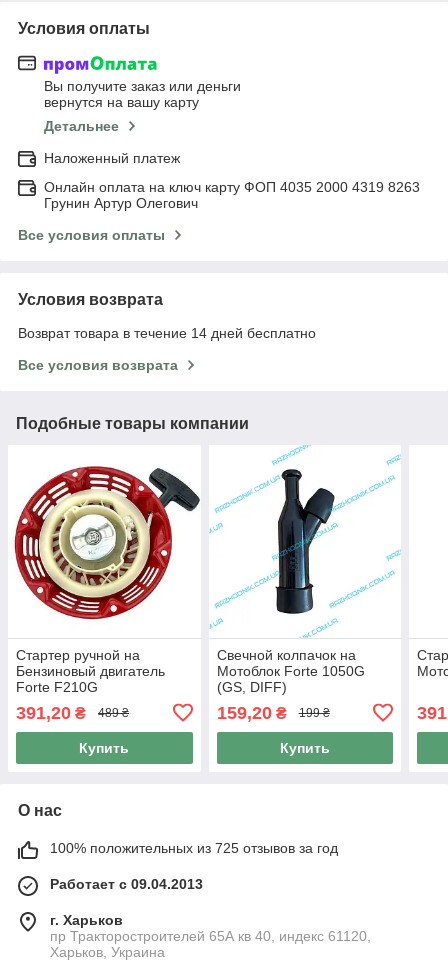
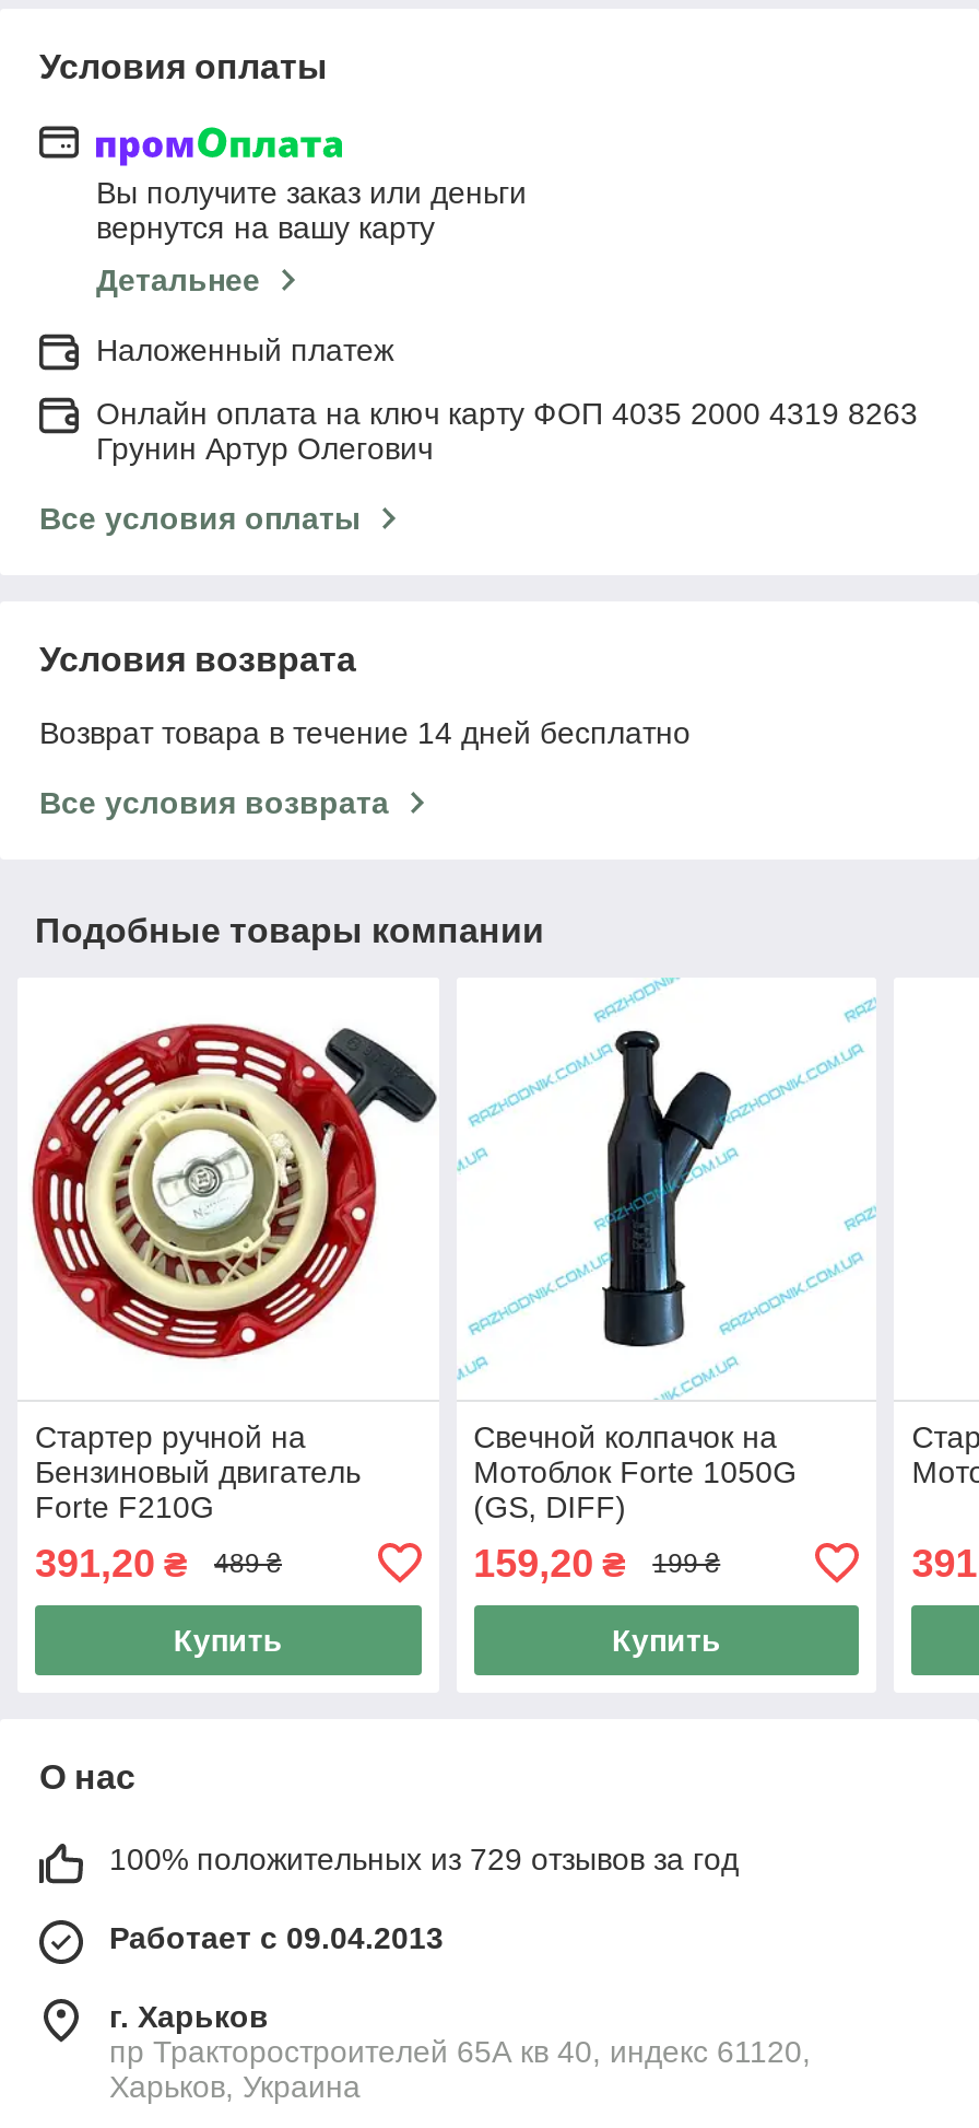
[50,840,338,856] 100% положительных из 725 отзывов за год -> [109,1841,739,1876] 100% положительных из 729 отзывов за год

